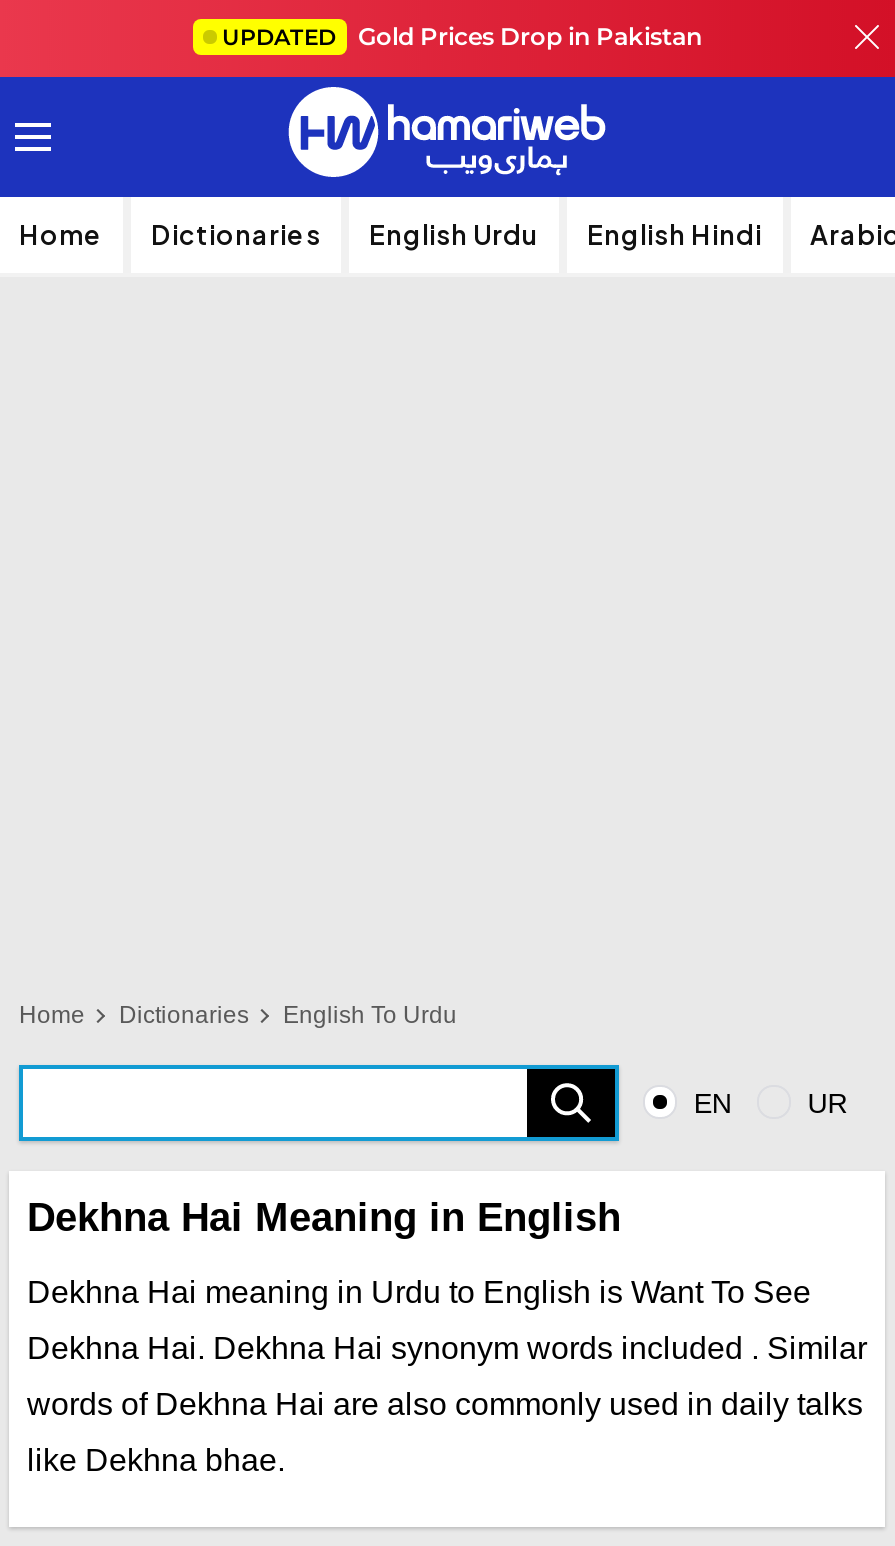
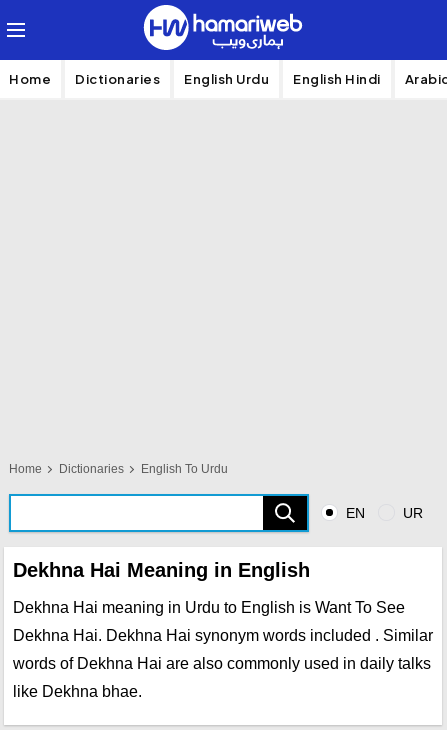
[222,21,702,51] UPDATED Gold Prices Drop in Pakistan -> none

